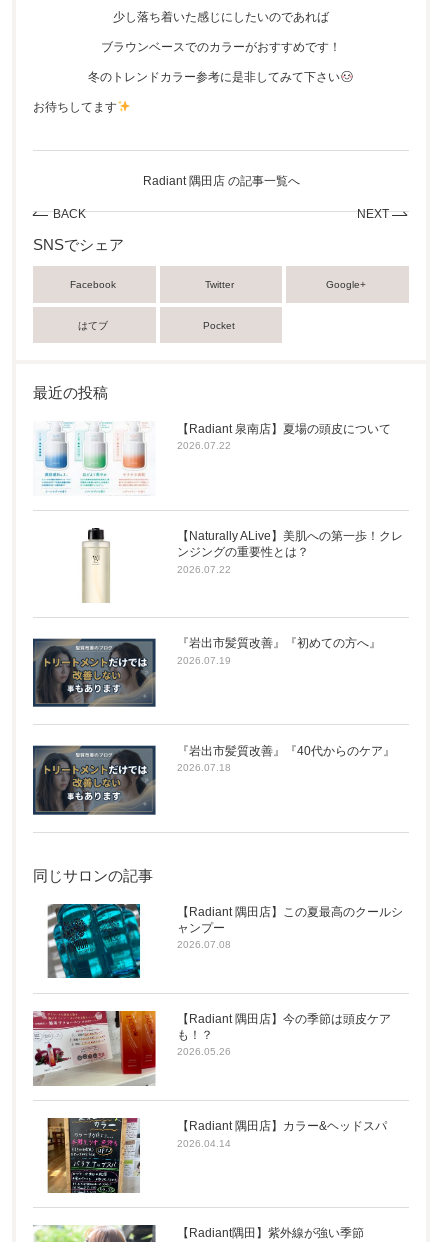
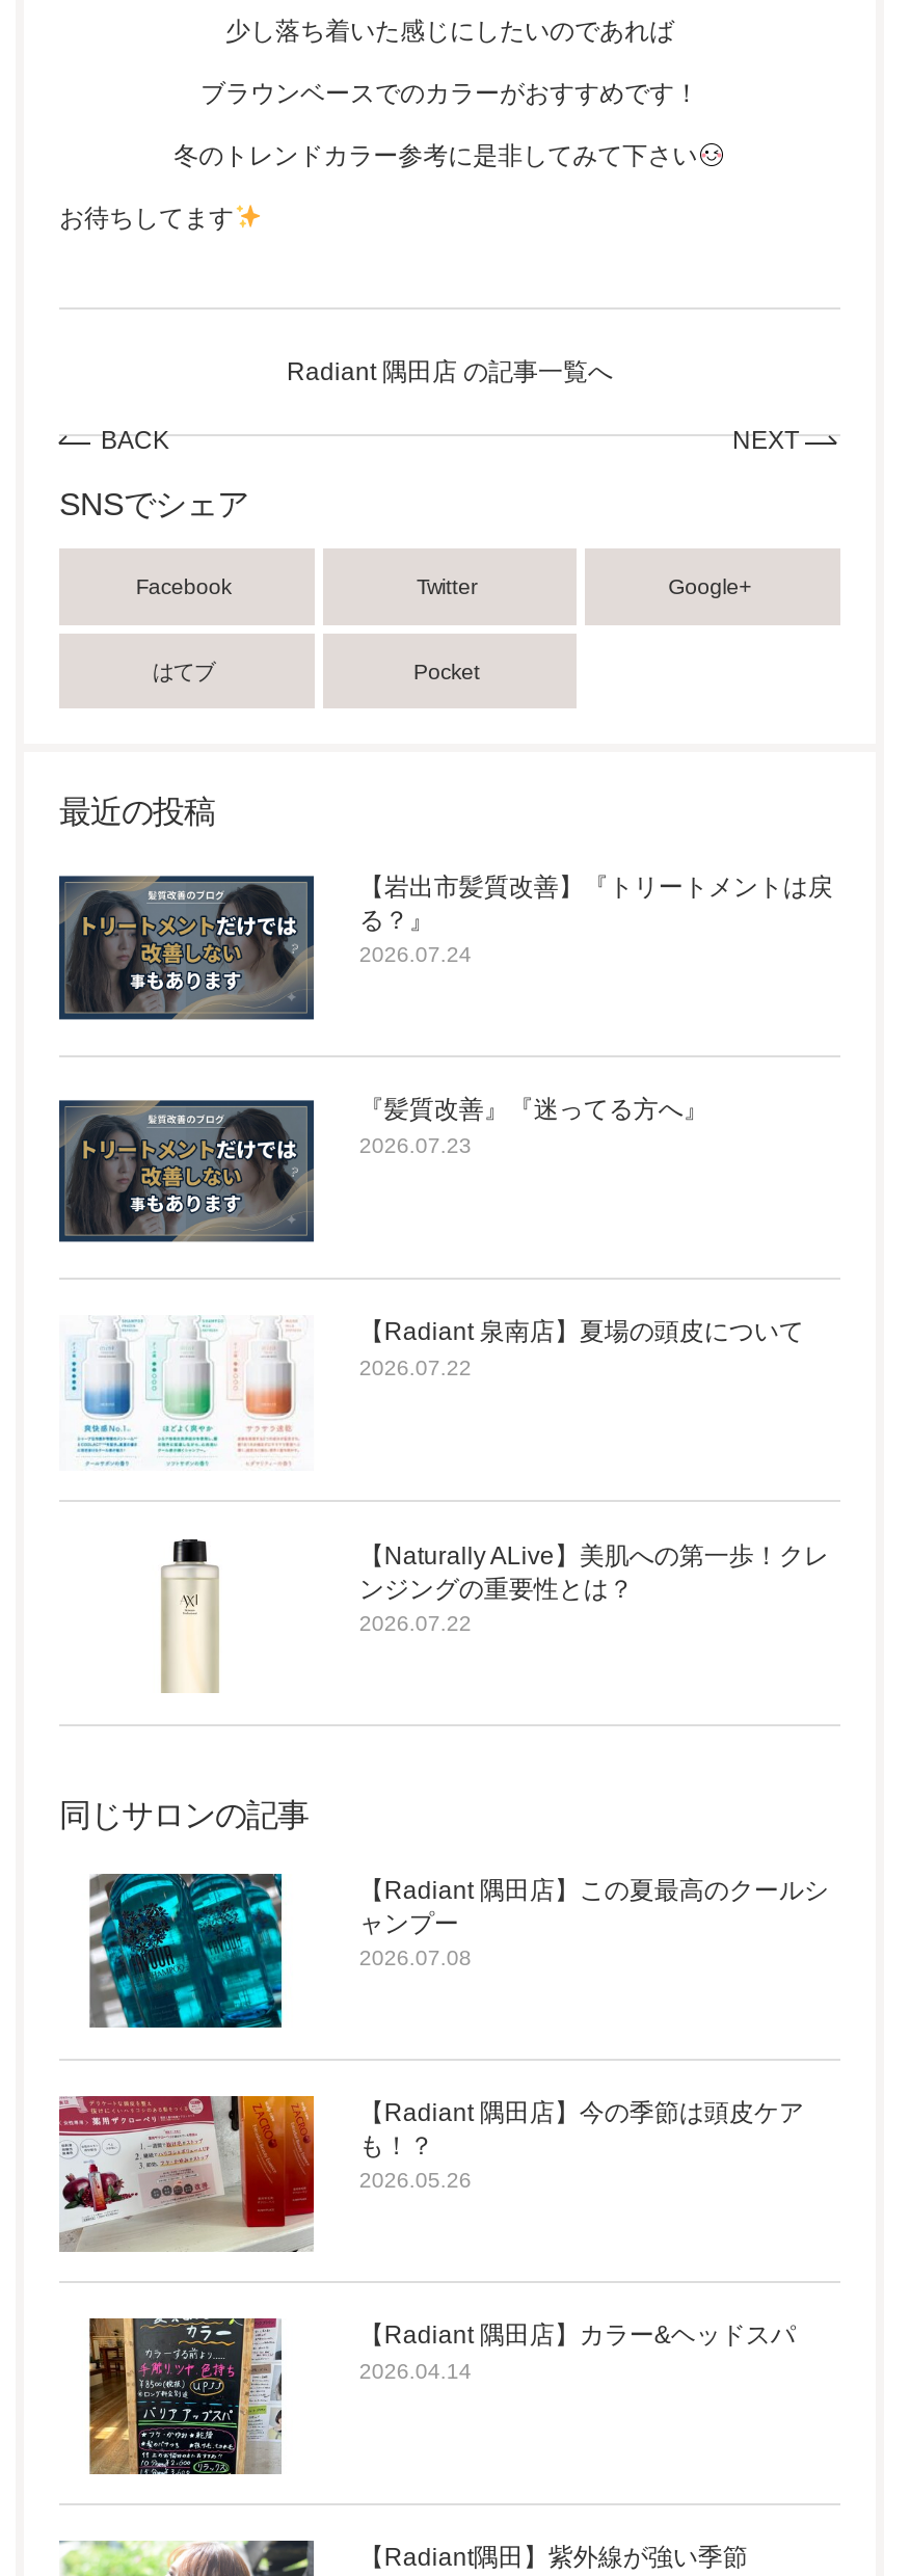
none -> [359,872,833,967] 【岩出市髪質改善】『トリートメントは戻 | る？』 | 2026.07.24
none -> [359,1095,708,1156] 『髪質改善』『迷ってる方へ』 | 2026.07.23
moved [34,420,403,575] -> [61,1313,829,1635]: [image] | 【Radiant 泉南店】夏場の頭皮について | 2026.07.22 | 【Naturally ALive】美肌への第一歩！クレ | ンジングの重要性とは？ | 2026.07.22
moved [32,638,157,708] -> [57,875,317,1020]: [image]
[177,636,381,666] 『岩出市髪質改善』『初めての方へ』 | 2026.07.19 -> none
moved [32,743,157,816] -> [57,1093,317,1244]: [image]
[177,743,395,773] 『岩出市髪質改善』『40代からのケア』 | 2026.07.18 -> none

